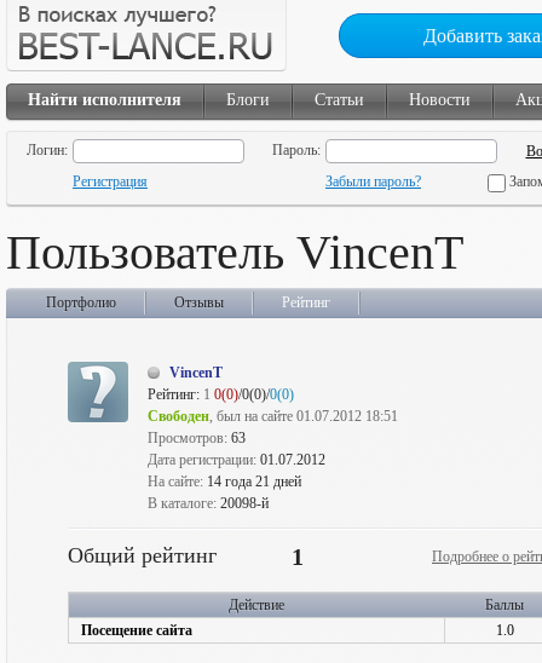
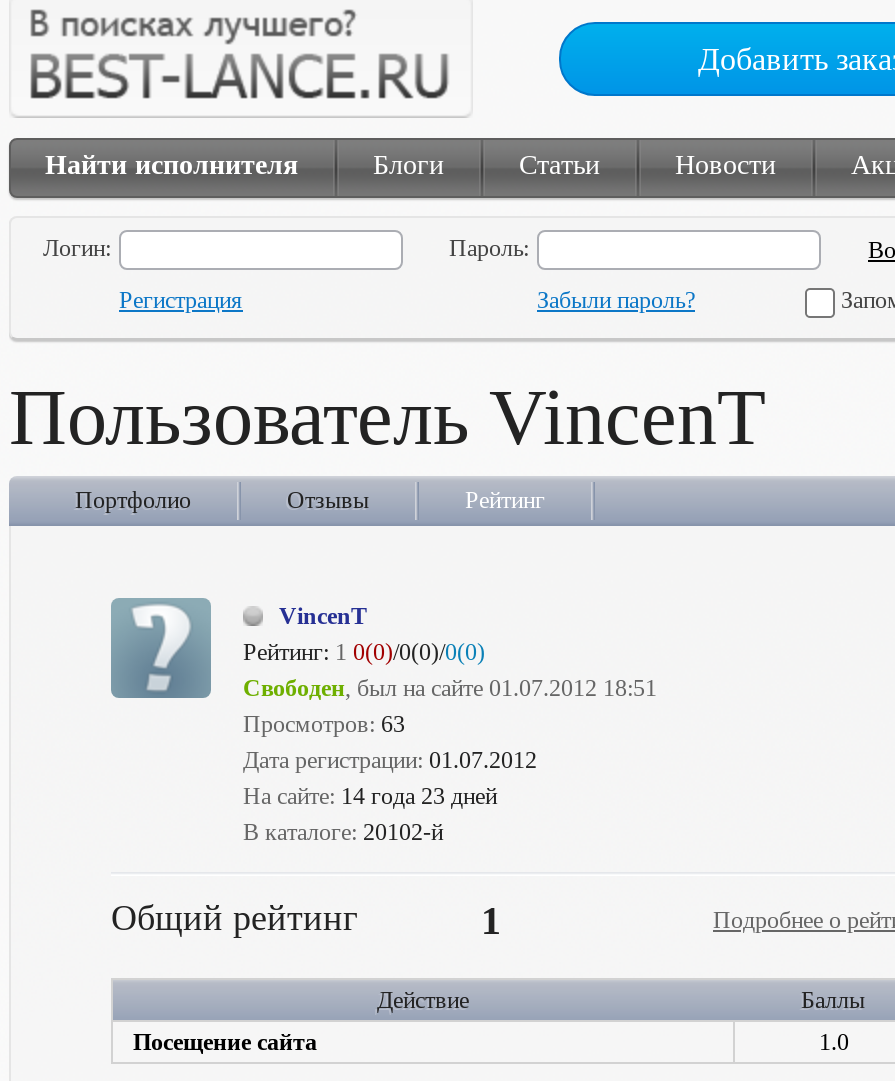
[148,473,301,490] На сайте: 14 года 21 дней -> [243,782,497,810] На сайте: 14 года 23 дней
[148,495,269,512] В каталоге: 20098-й -> [243,818,443,846] В каталоге: 20102-й

